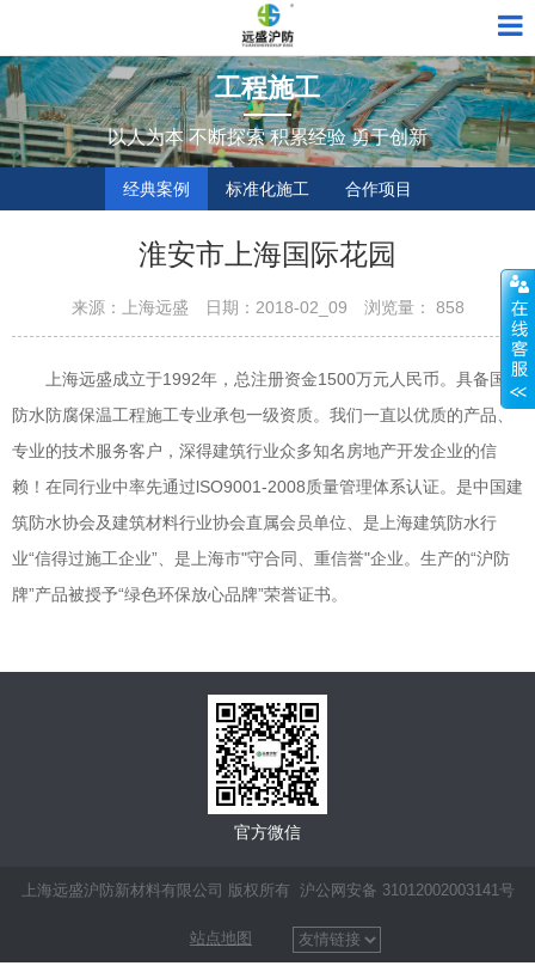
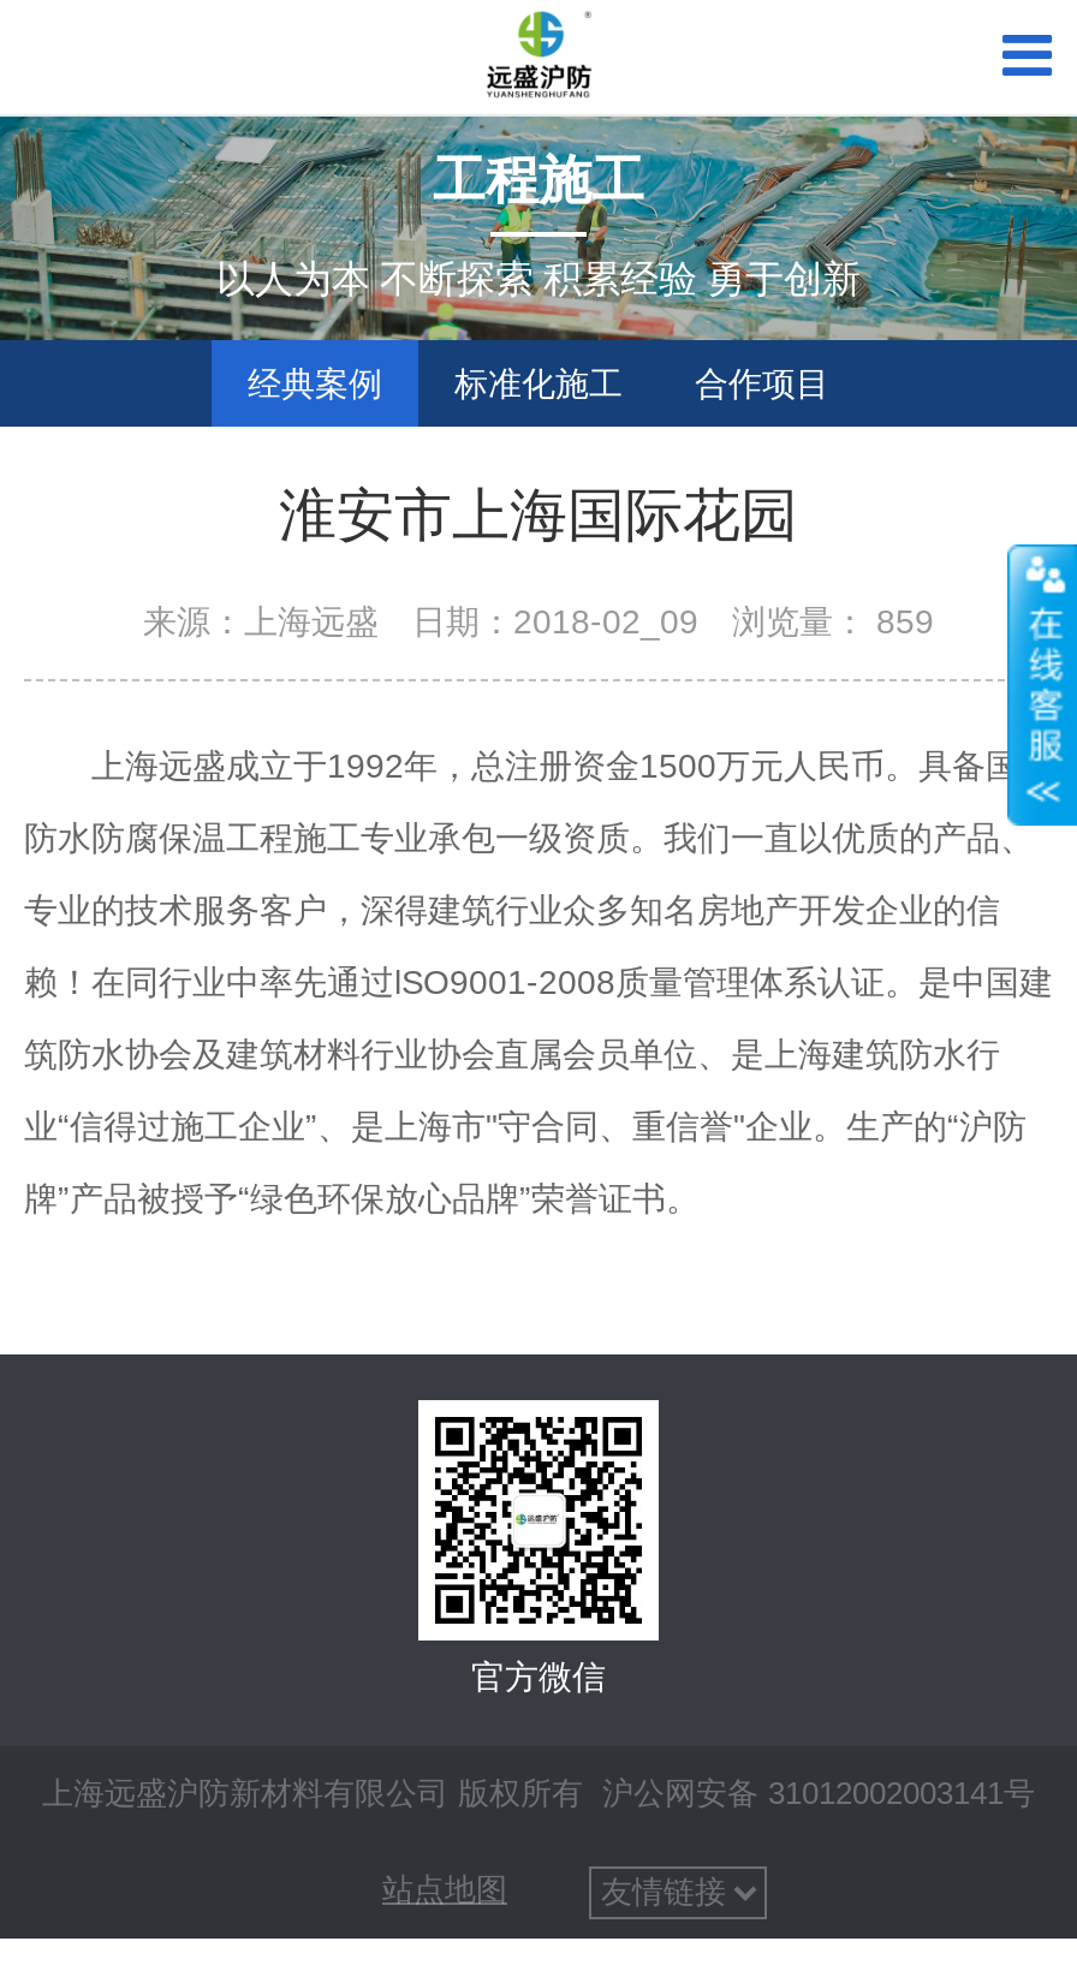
[71,298,464,317] 来源：上海远盛 日期：2018-02_09 浏览量：858 -> [143,603,934,641] 来源：上海远盛 日期：2018-02_09 浏览量：859

